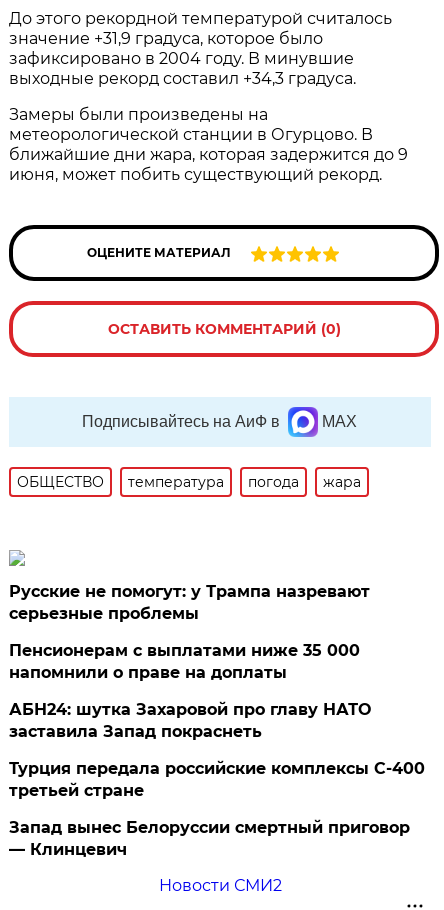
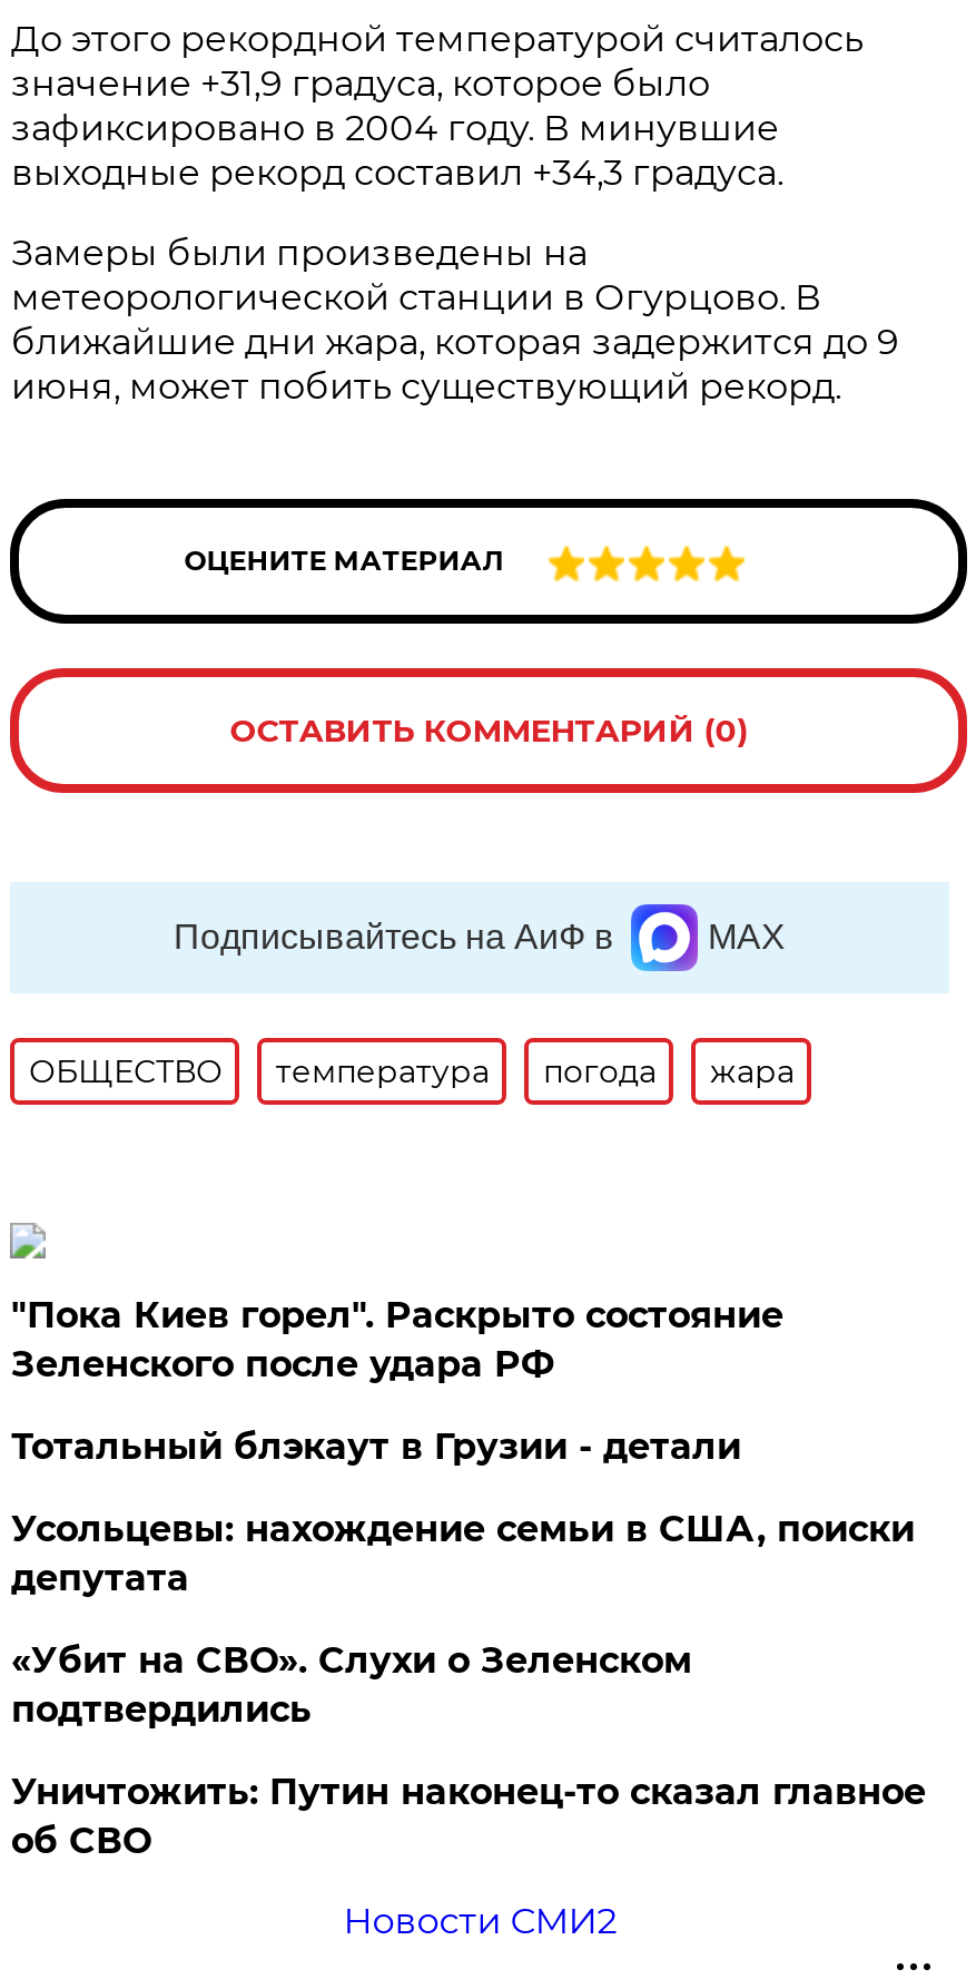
[9,582,370,623] Русские не помогут: у Трампа назревают | серьезные проблемы -> [11,1294,783,1385] "Пока Киев горел". Раскрыто состояние | Зеленского после удара РФ
[9,641,360,682] Пенсионерам с выплатами ниже 35 000 | напомнили о праве на доплаты -> [11,1426,741,1468] Тотальный блэкаут в Грузии - детали
[9,700,371,741] АБН24: шутка Захаровой про главу НАТО | заставила Запад покраснеть -> [11,1508,915,1599] Усольцевы: нахождение семьи в США, поиски | депутата
[9,759,425,800] Турция передала российские комплексы С-400 | третьей стране -> [11,1639,692,1731] «Убит на СВО». Слухи о Зеленском | подтвердились
[9,818,410,859] Запад вынес Белоруссии смертный приговор | — Клинцевич -> [11,1771,926,1862] Уничтожить: Путин наконец-то сказал главное | об СВО

